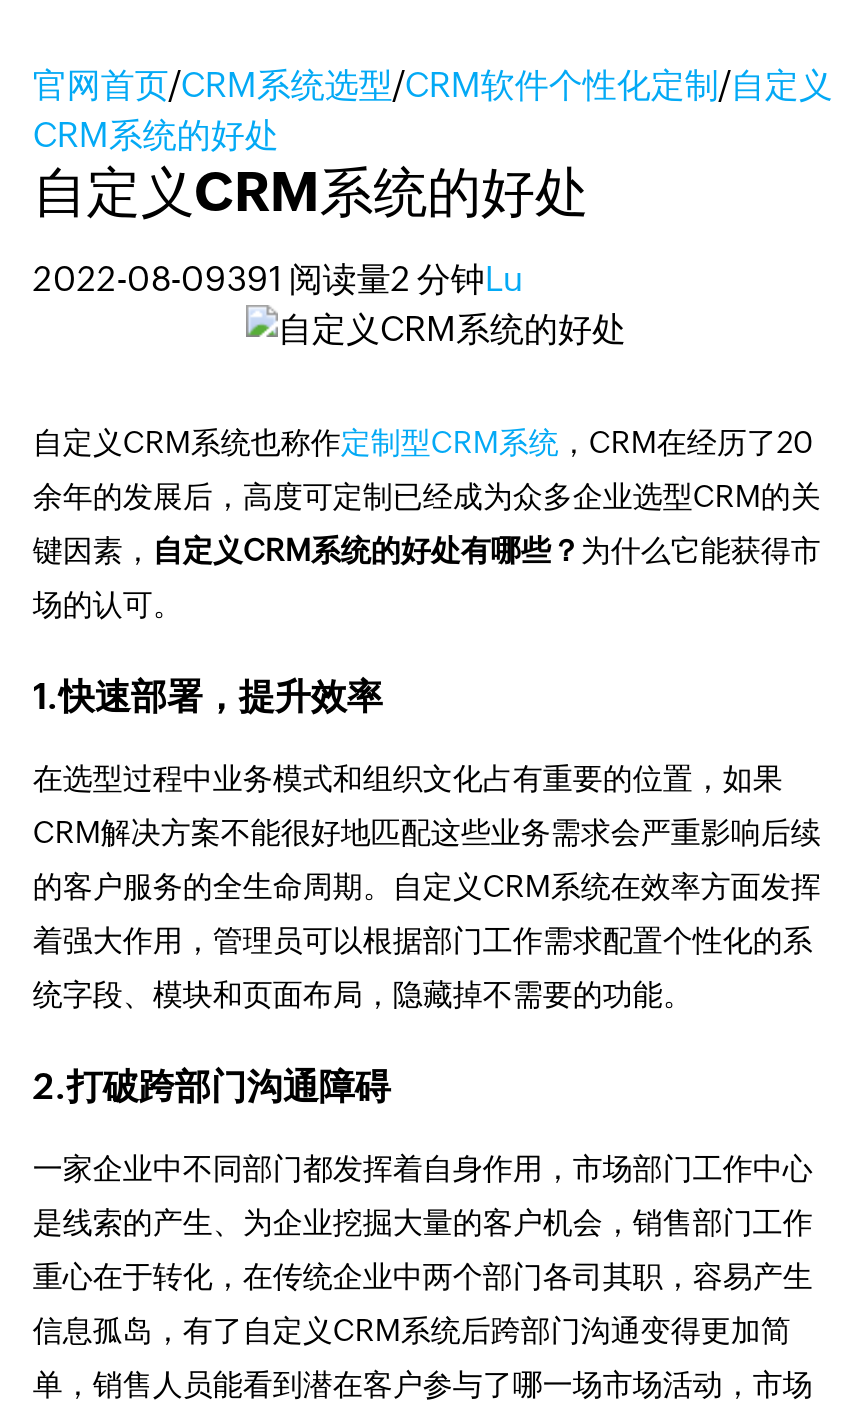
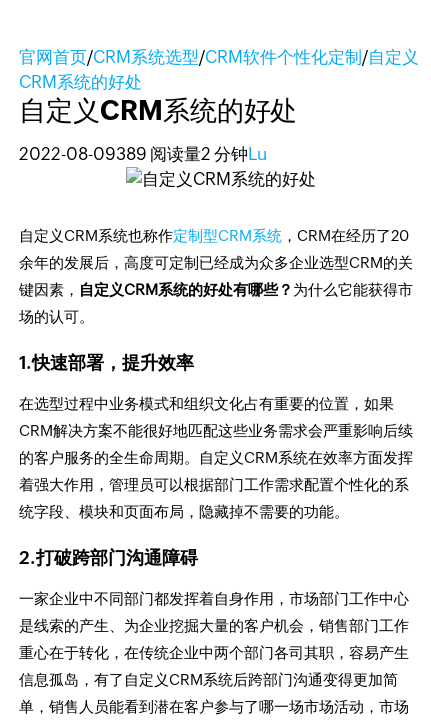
[33,259,523,299] 2022-08-09391 阅读量2 分钟Lu -> [19,144,267,164] 2022-08-09389 阅读量2 分钟Lu

